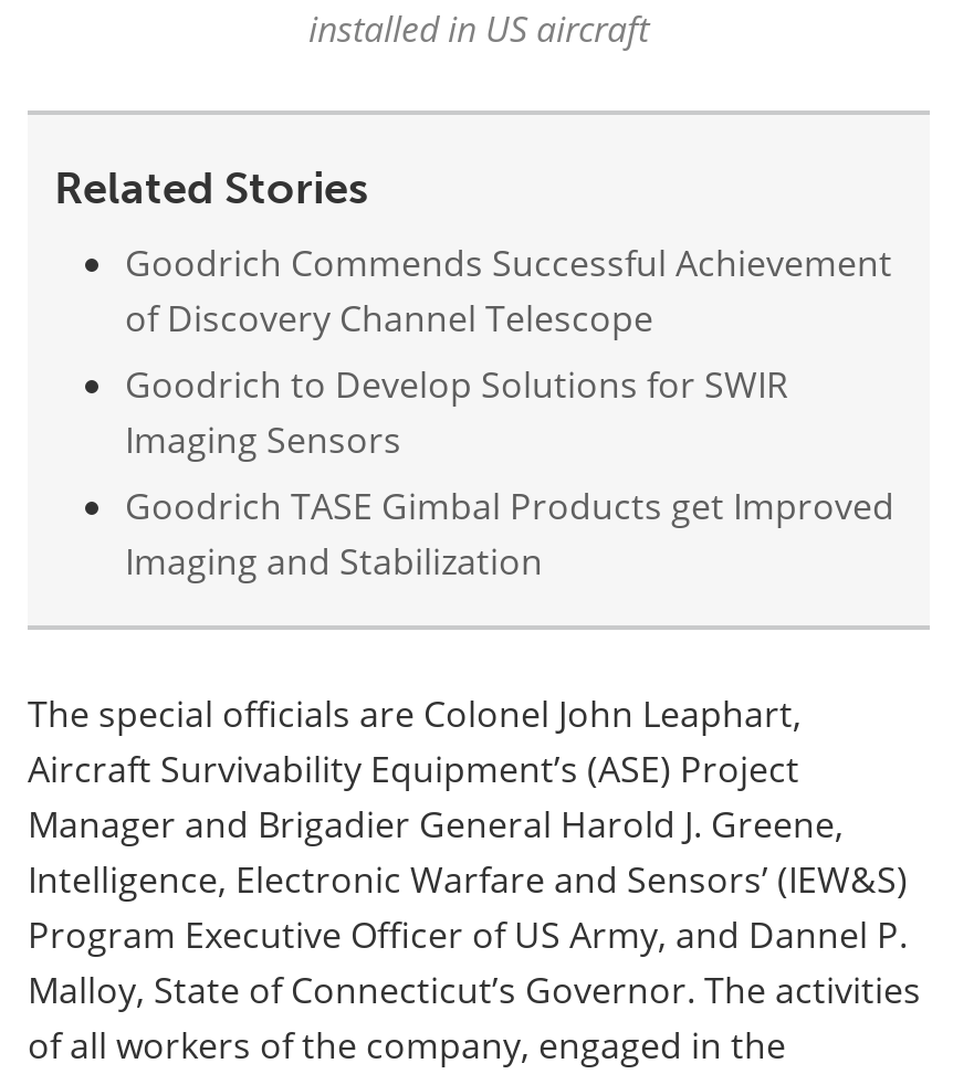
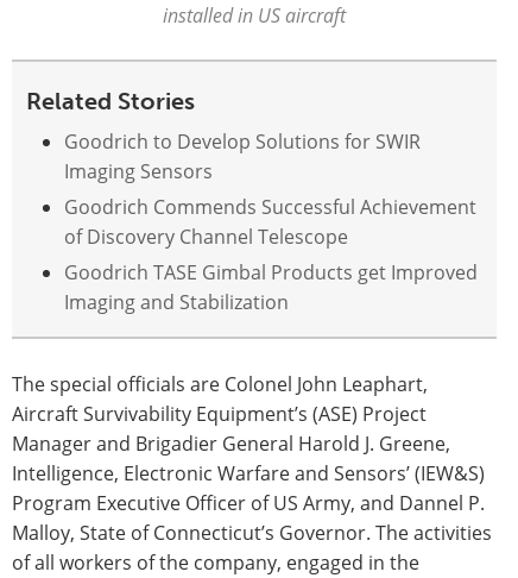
moved [125,240,892,341] -> [64,194,476,249]: Goodrich Commends Successful Achievement | of Discovery Channel Telescope
moved [125,361,788,463] -> [64,129,421,184]: Goodrich to Develop Solutions for SWIR | Imaging Sensors

